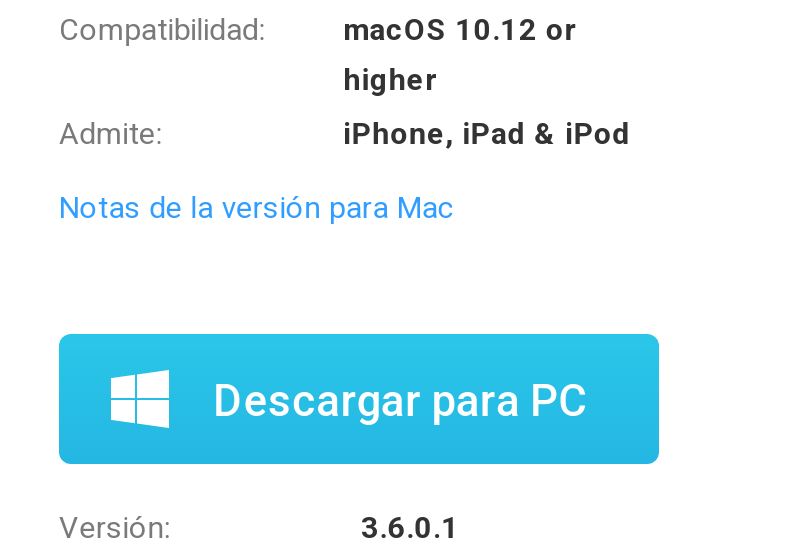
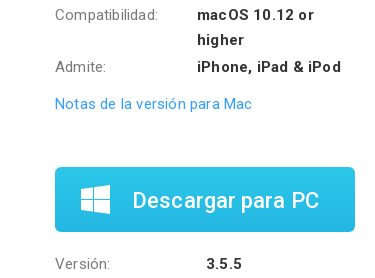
[361,510,460,546] 3.6.0.1 -> [206,255,242,273] 3.5.5

